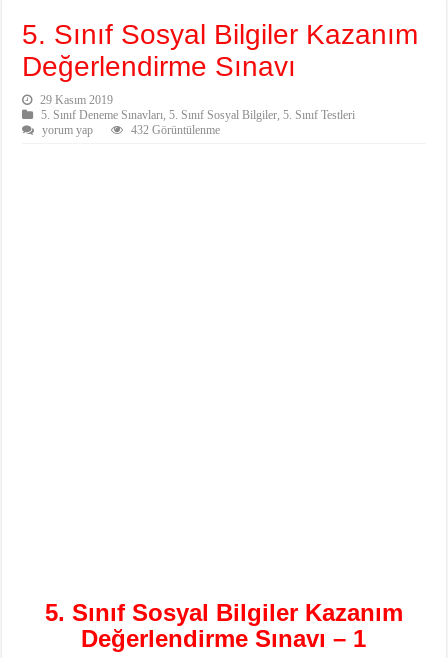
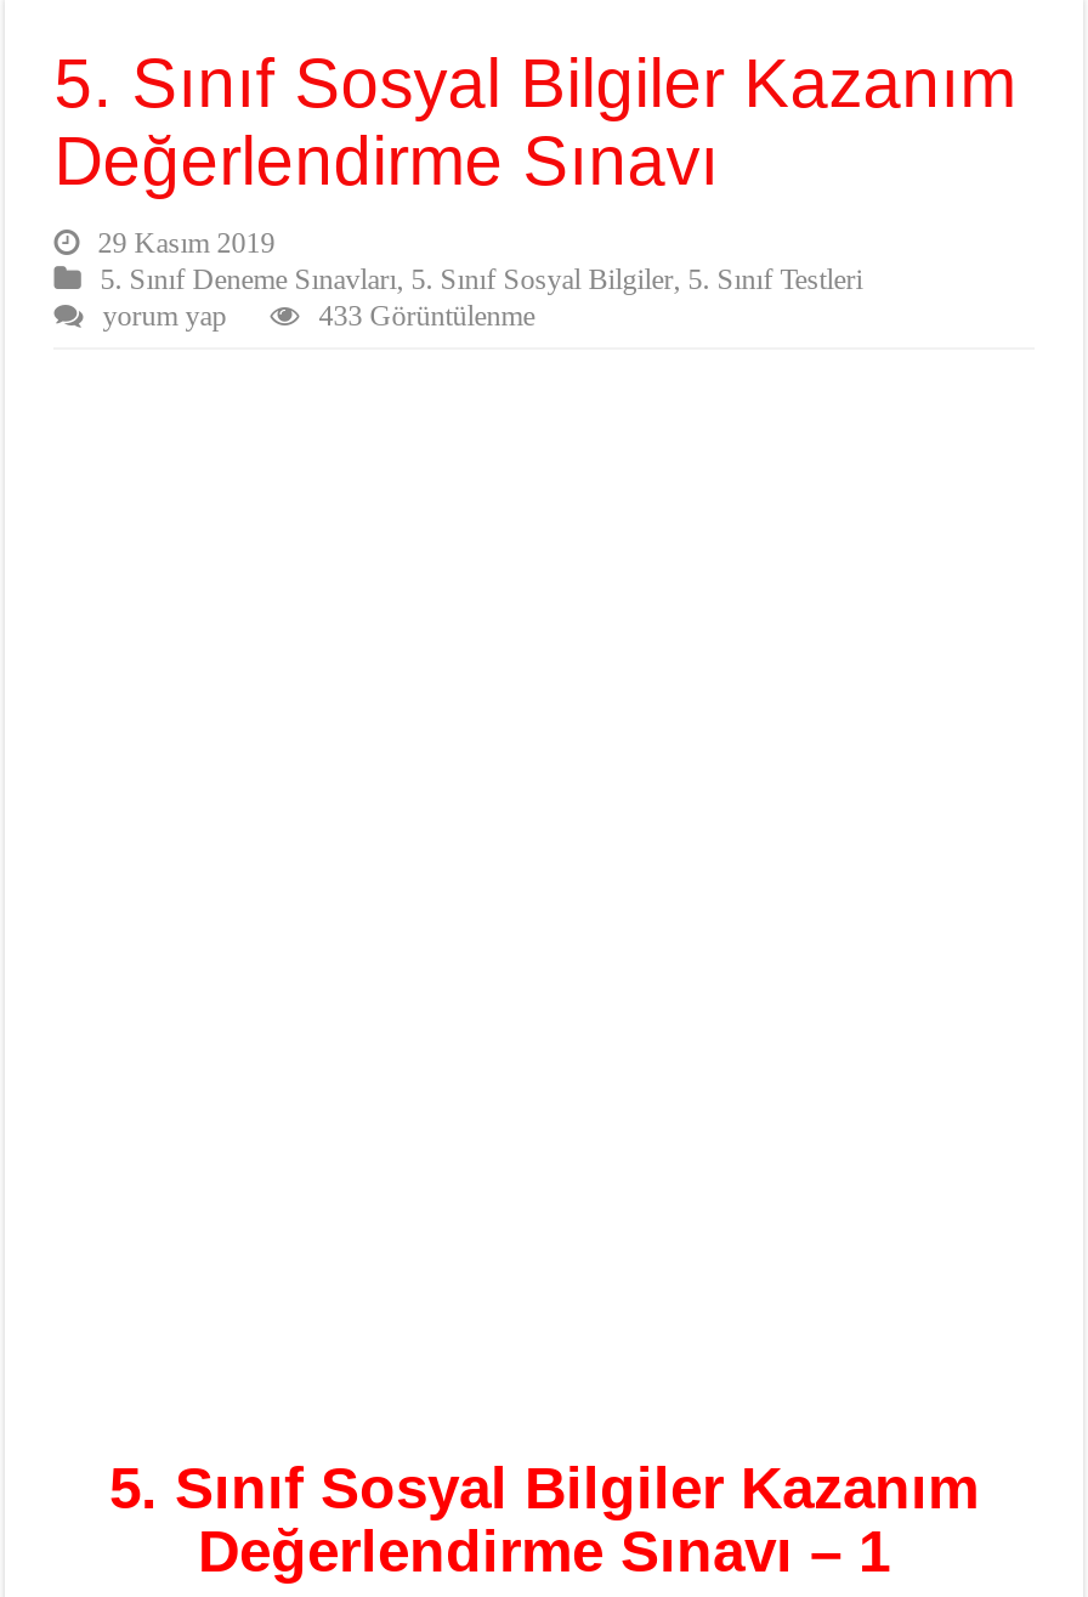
[131,123,220,137] 432 Görüntülenme -> [319,298,535,332] 433 Görüntülenme

